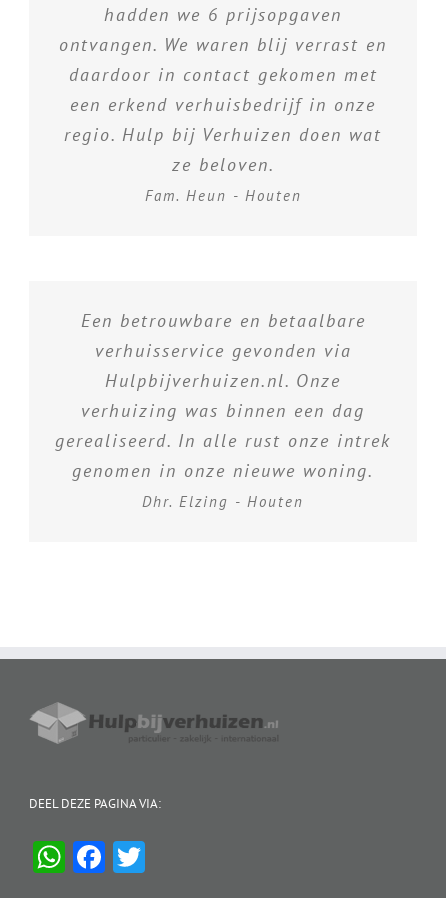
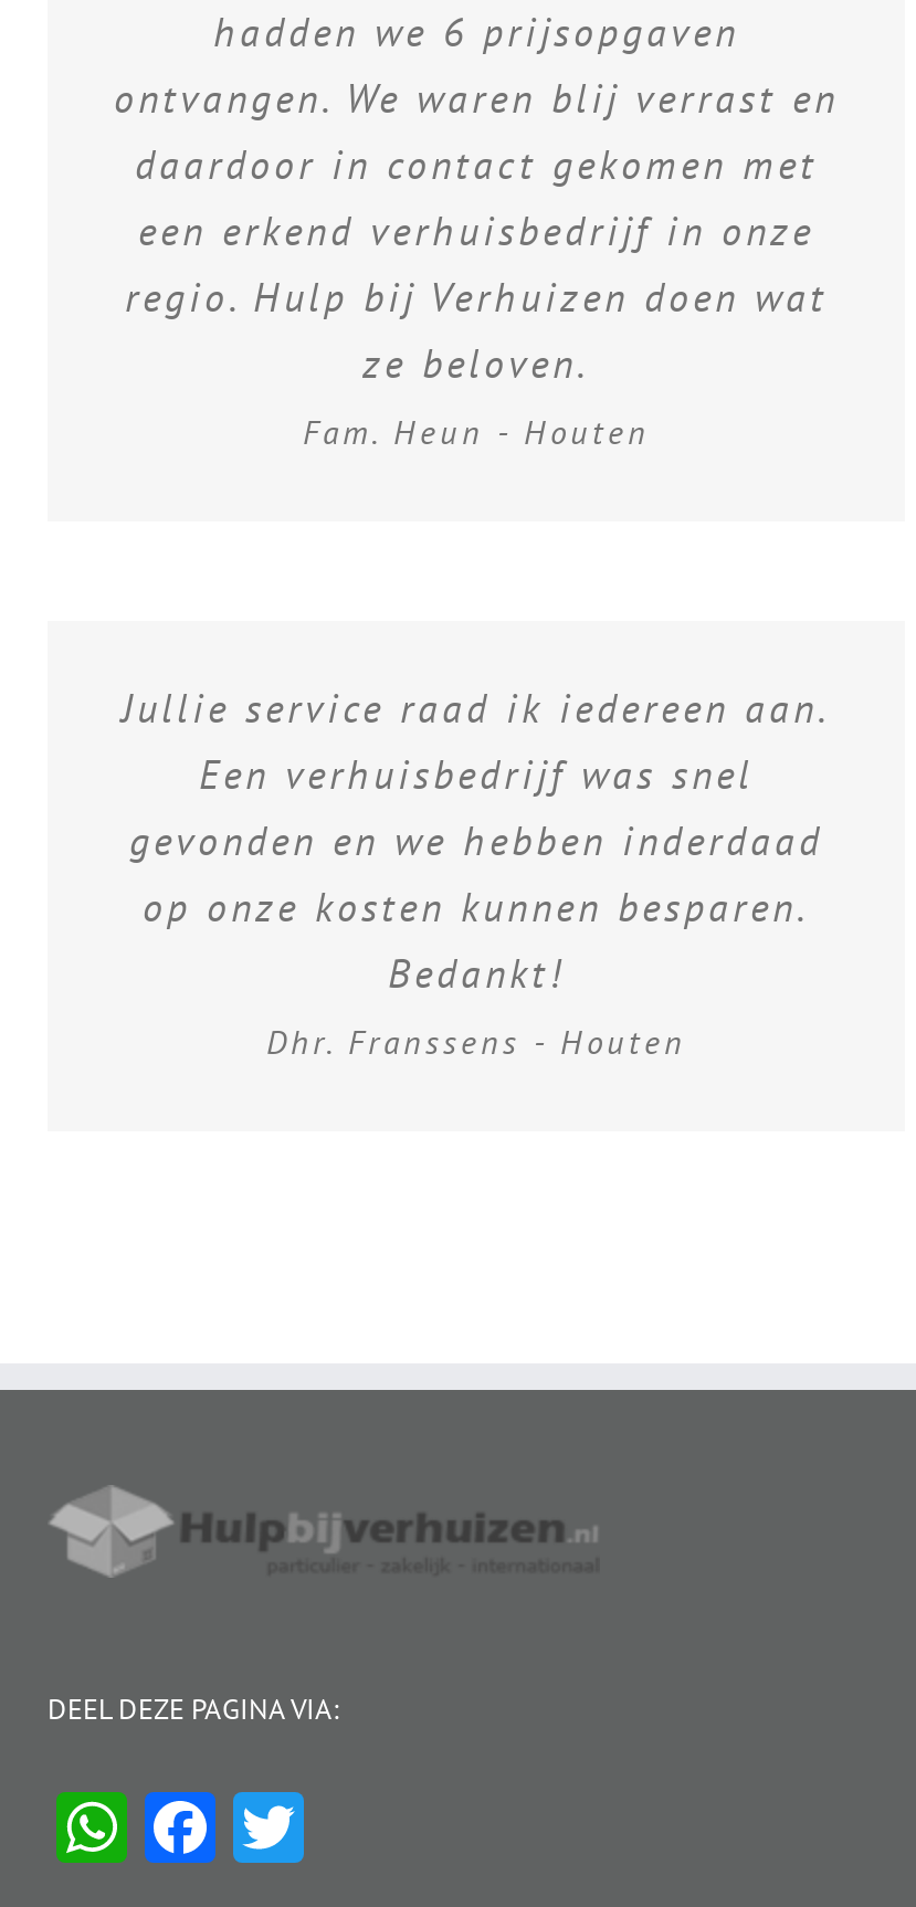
[55,309,391,511] Een betrouwbare en betaalbare | verhuisservice gevonden via | Hulpbijverhuizen.nl. Onze | verhuizing was binnen een dag | gerealiseerd. In alle rust onze intrek | genomen in onze nieuwe woning. | Dhr. Elzing - Houten -> [122,683,831,1063] Jullie service raad ik iedereen aan. | Een verhuisbedrijf was snel | gevonden en we hebben inderdaad | op onze kosten kunnen besparen. | Bedankt! | Dhr. Franssens - Houten

